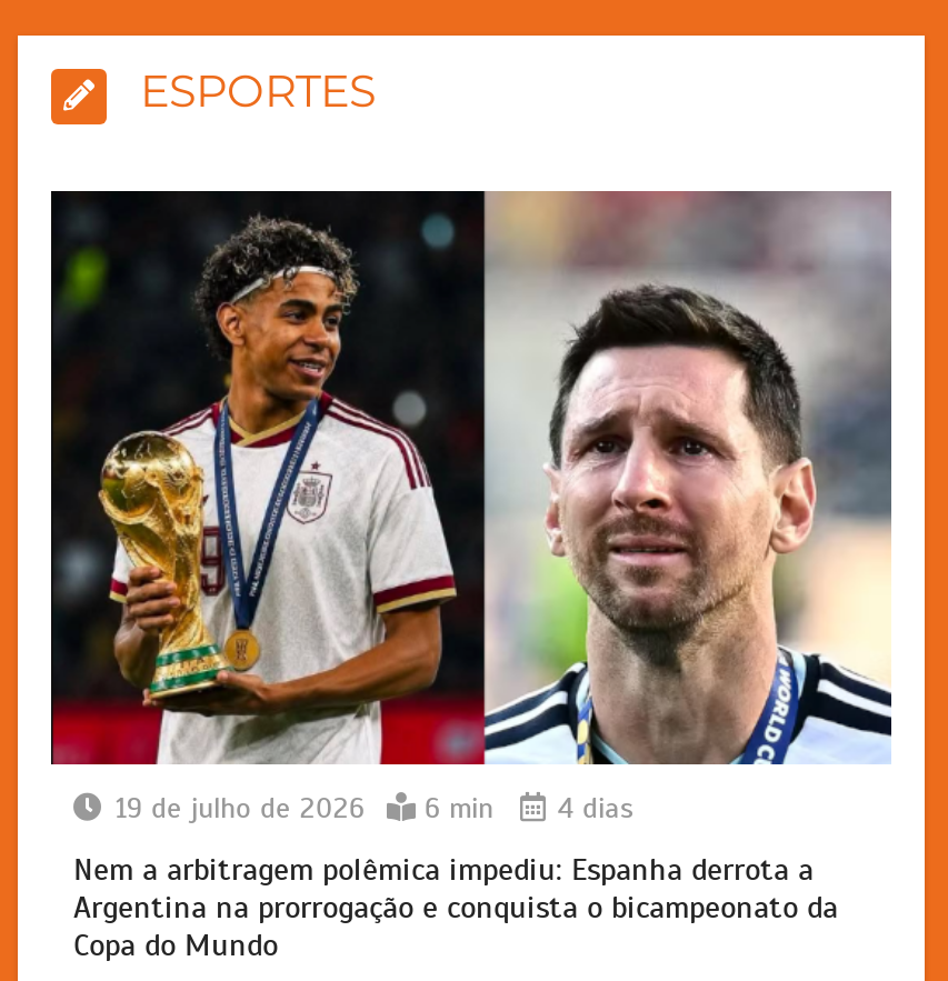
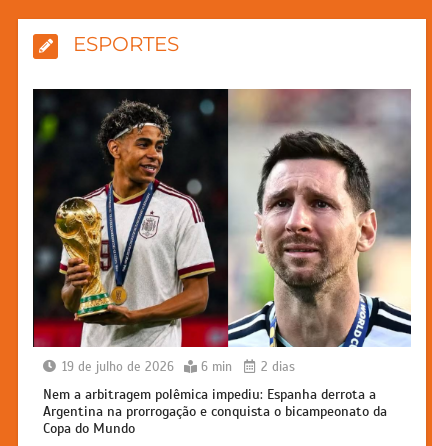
[116,792,633,827] 19 de julho de 2026 6 min 4 dias -> [62,359,295,375] 19 de julho de 2026 6 min 2 dias

